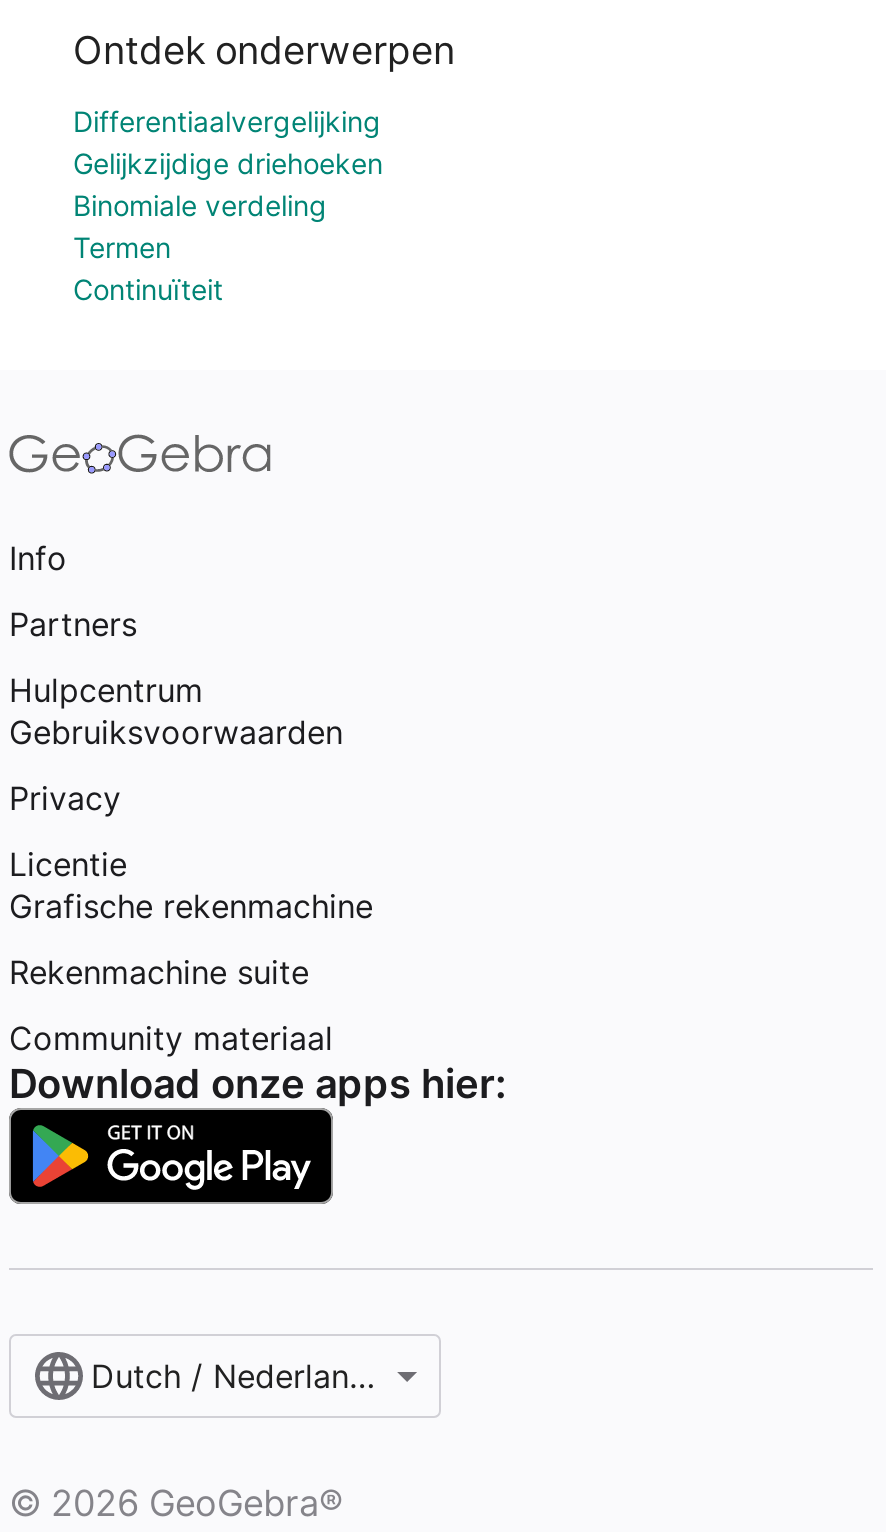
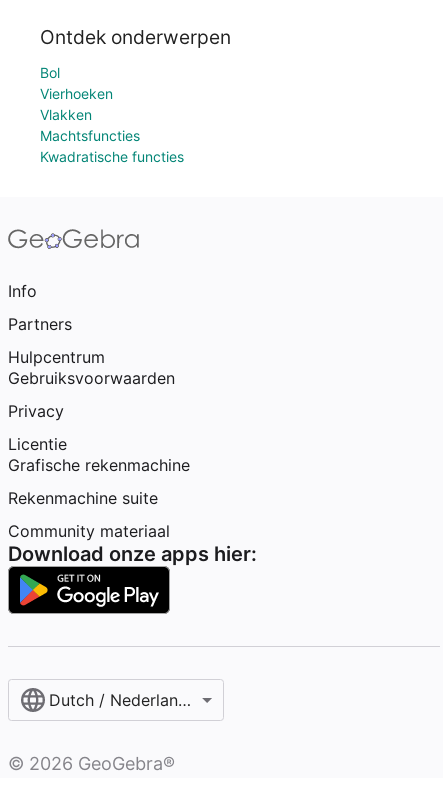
[73,104,383,306] Differentiaalvergelijking | Gelijkzijdige driehoeken | Binomiale verdeling | Termen | Continuïteit -> [40,64,184,165] Bol | Vierhoeken | Vlakken | Machtsfuncties | Kwadratische functies

